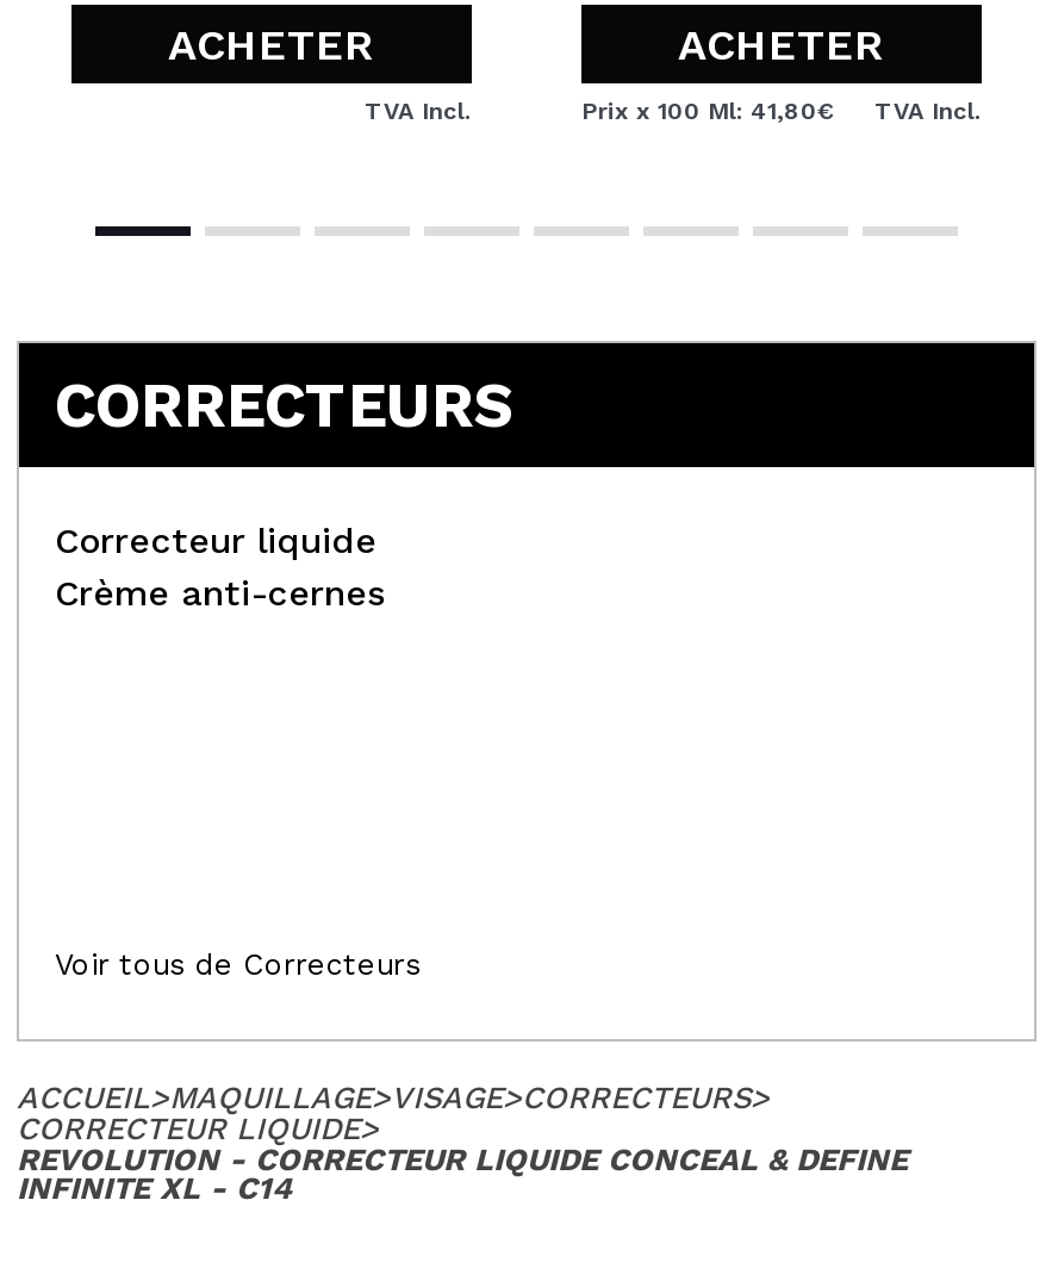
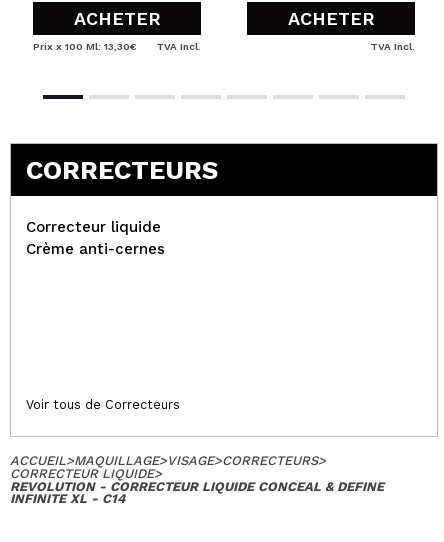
[581,97,834,123] Prix x 100 Ml: 41,80€ -> none
none -> [33,41,137,52] Prix x 100 Ml: 13,30€

